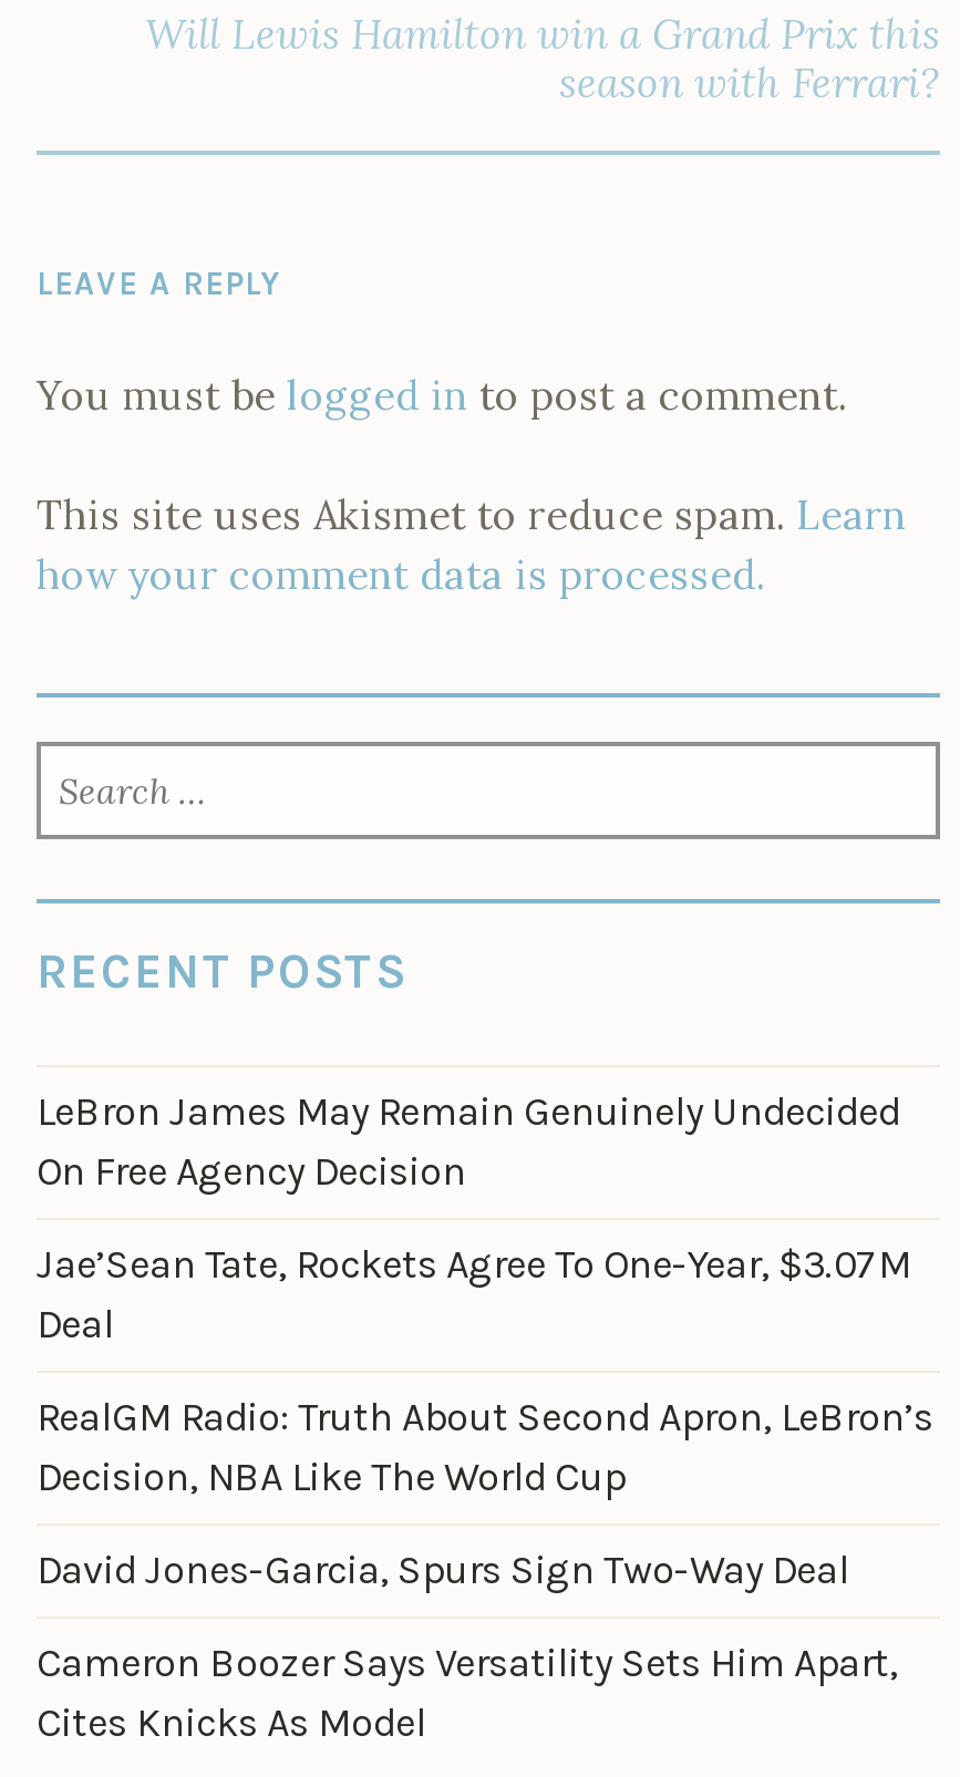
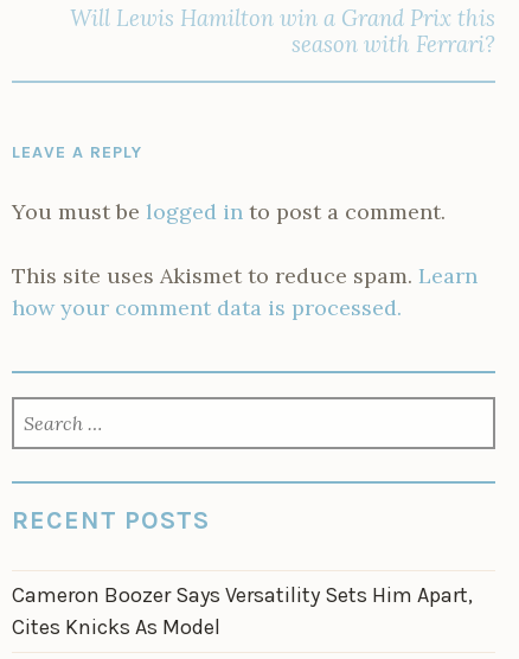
[37,1087,933,1594] LeBron James May Remain Genuinely Undecided | On Free Agency Decision | Jae’Sean Tate, Rockets Agree To One-Year, $3.07M | Deal | RealGM Radio: Truth About Second Apron, LeBron’s | Decision, NBA Like The World Cup | David Jones-Garcia, Spurs Sign Two-Way Deal -> none

